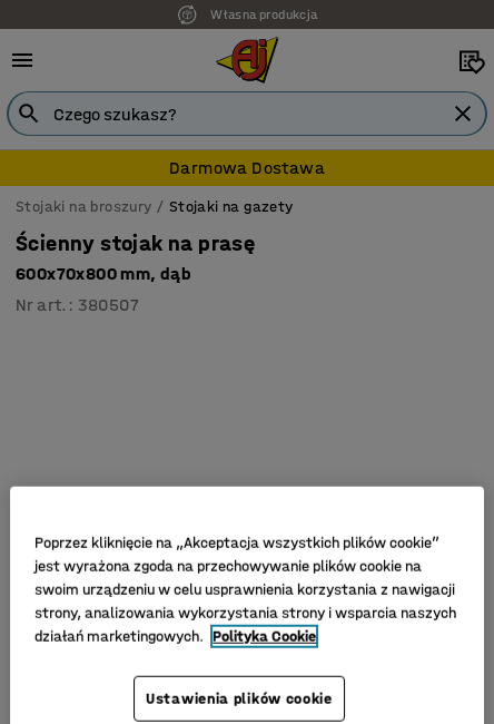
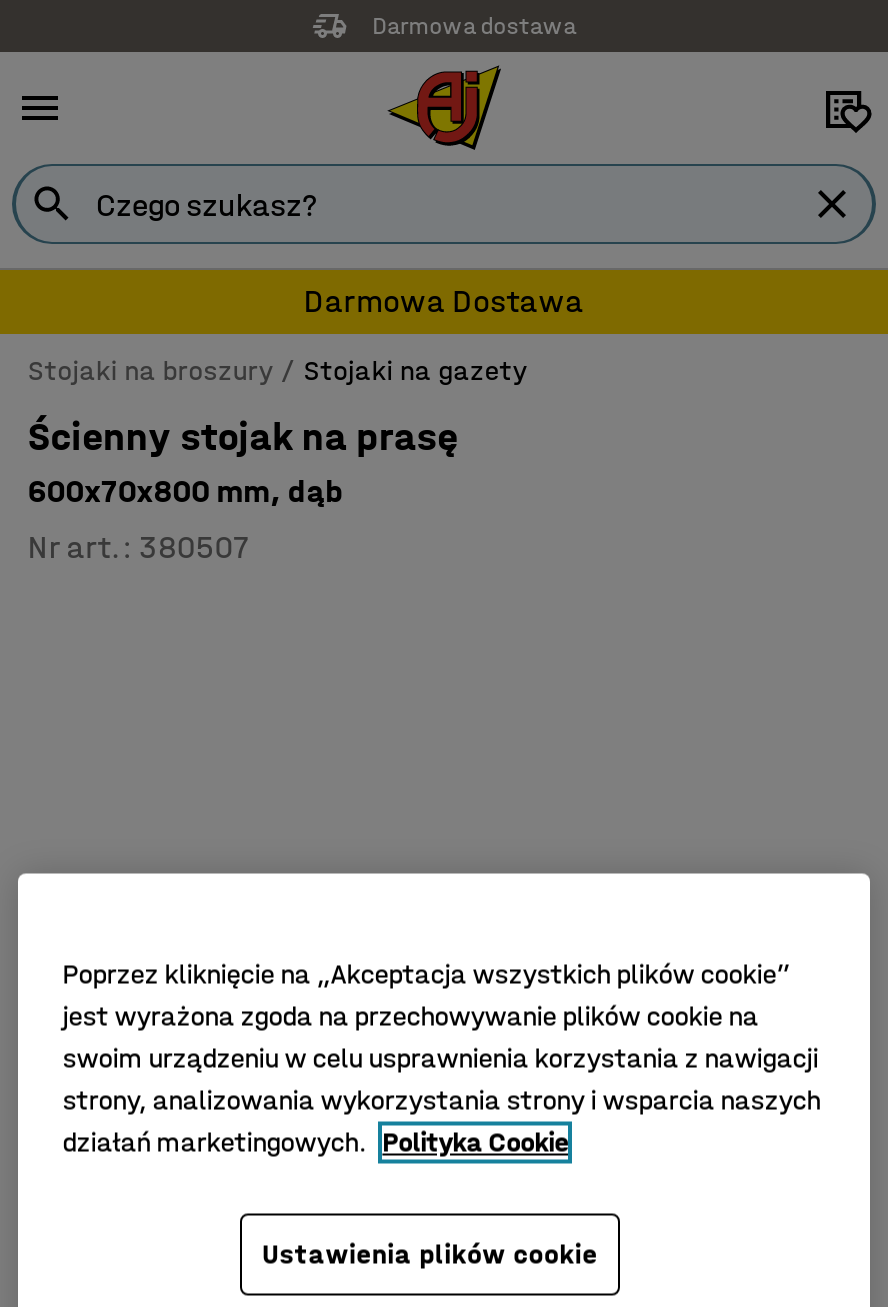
[210,7,317,22] Własna produkcja -> [372,12,576,40] Darmowa dostawa

